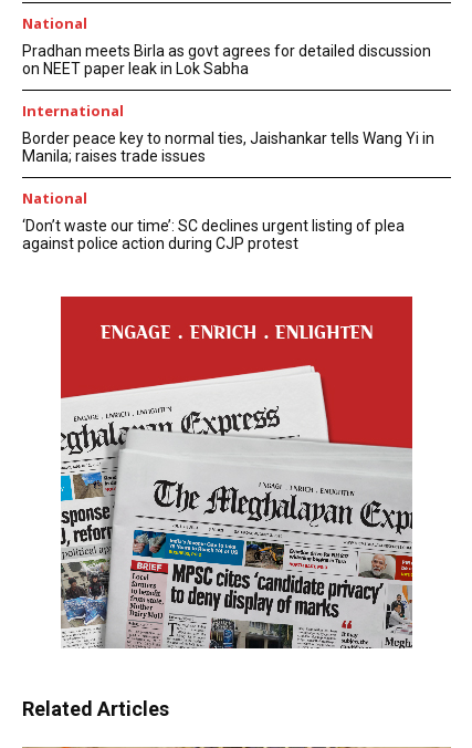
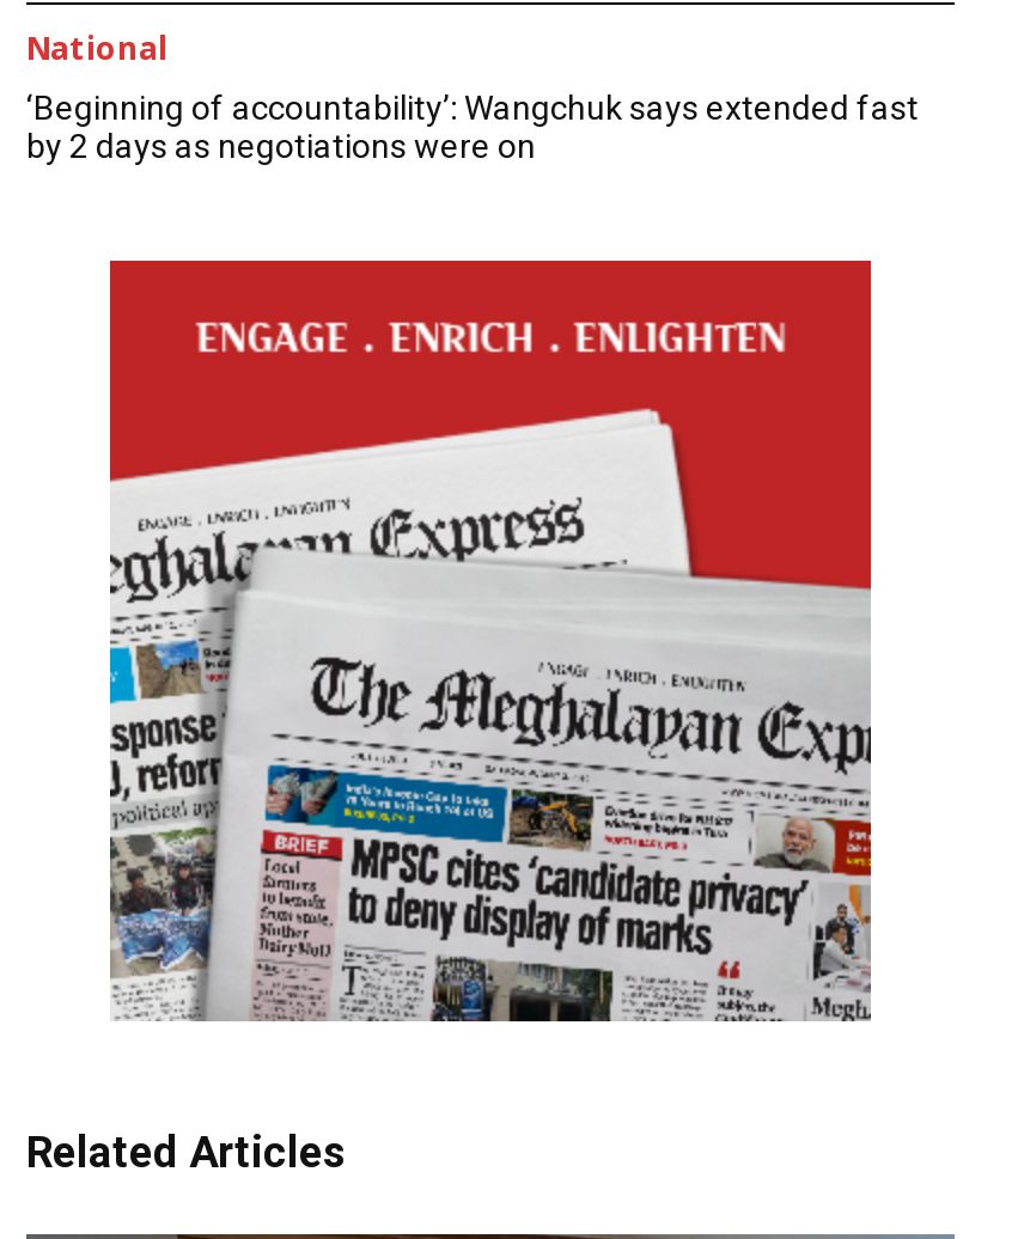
[22,42,434,252] Pradhan meets Birla as govt agrees for detailed discussion | on NEET paper leak in Lok Sabha | International | Border peace key to normal ties, Jaishankar tells Wang Yi in | Manila; raises trade issues | National | ‘Don’t waste our time’: SC declines urgent listing of plea | against police action during CJP protest -> [26,90,919,166] ‘Beginning of accountability’: Wangchuk says extended fast | by 2 days as negotiations were on

